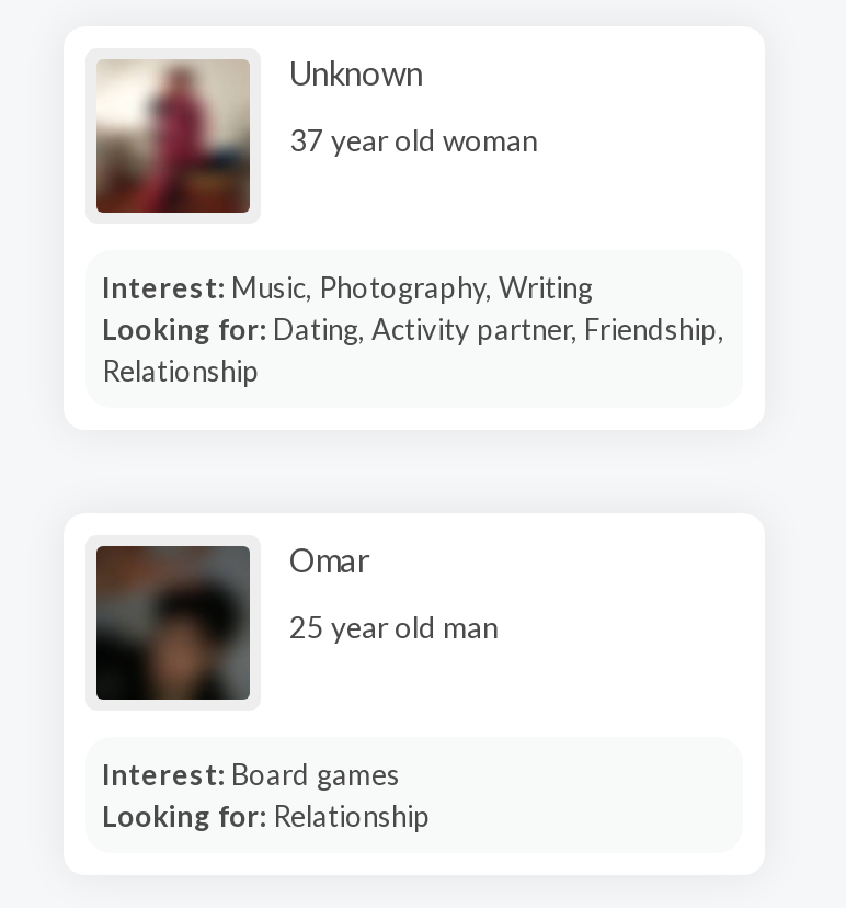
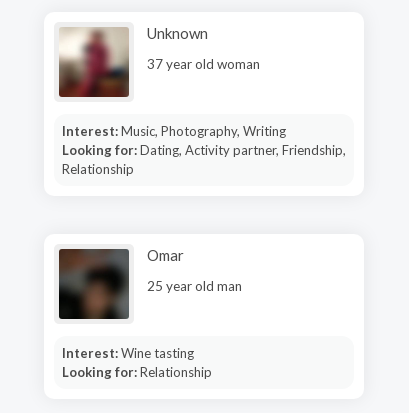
[102,756,400,791] Interest: Board games -> [61,344,193,360] Interest: Wine tasting

